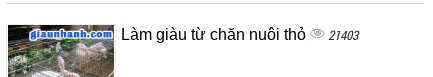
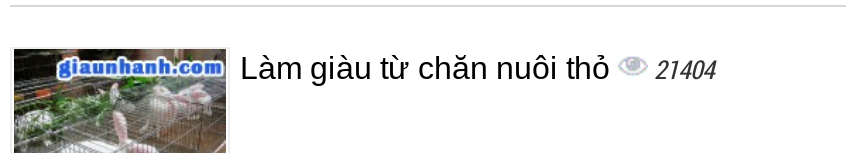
[121,26,358,44] Làm giàu từ chăn nuôi thỏ 21403 -> [240,51,714,87] Làm giàu từ chăn nuôi thỏ 21404

